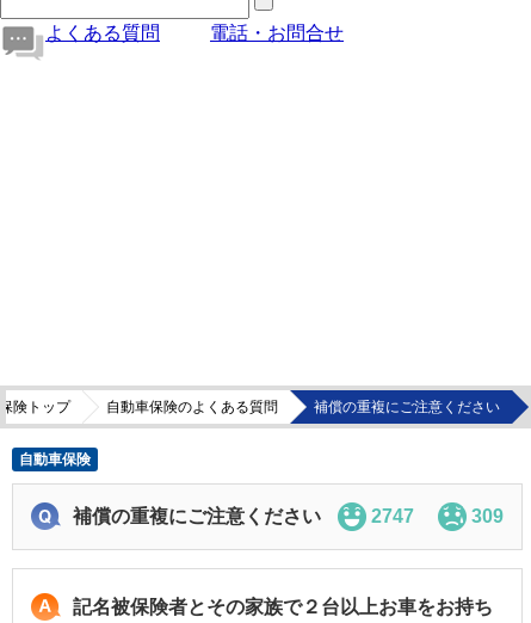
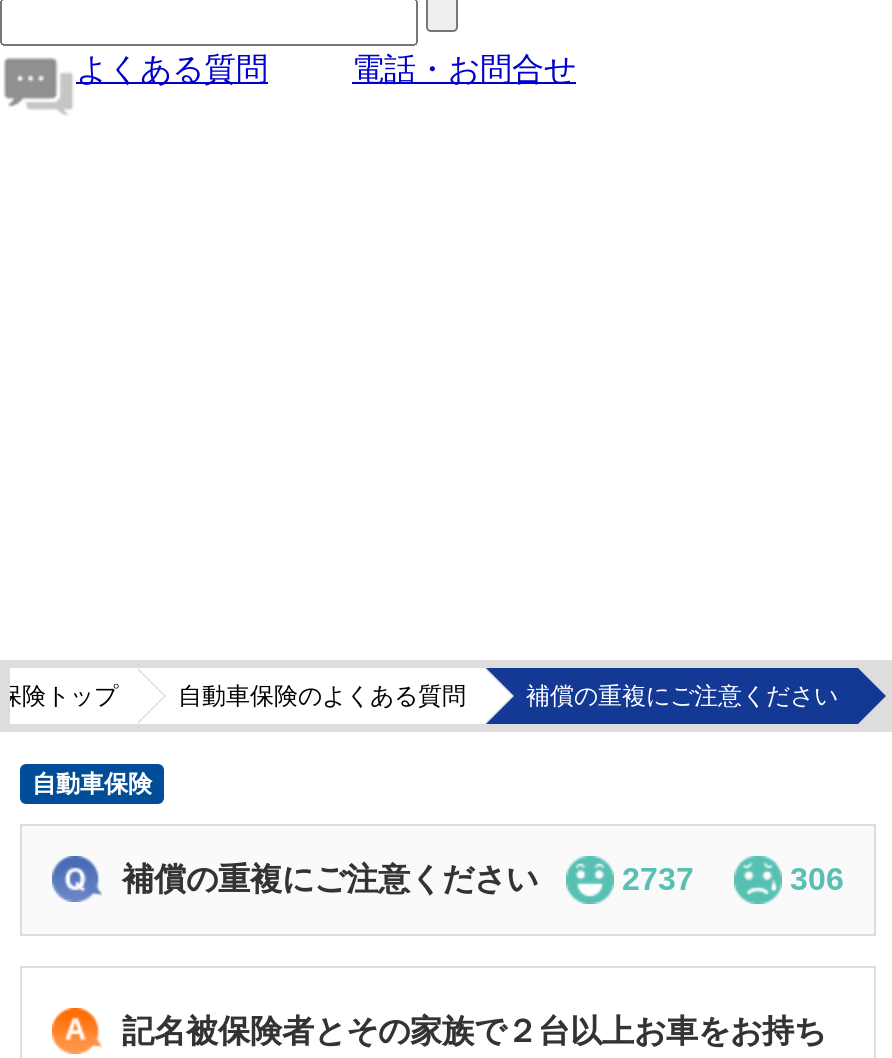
[371,506,414,526] 2747 -> [622,862,694,896] 2737
[471,506,504,526] 309 -> [790,862,844,896] 306

